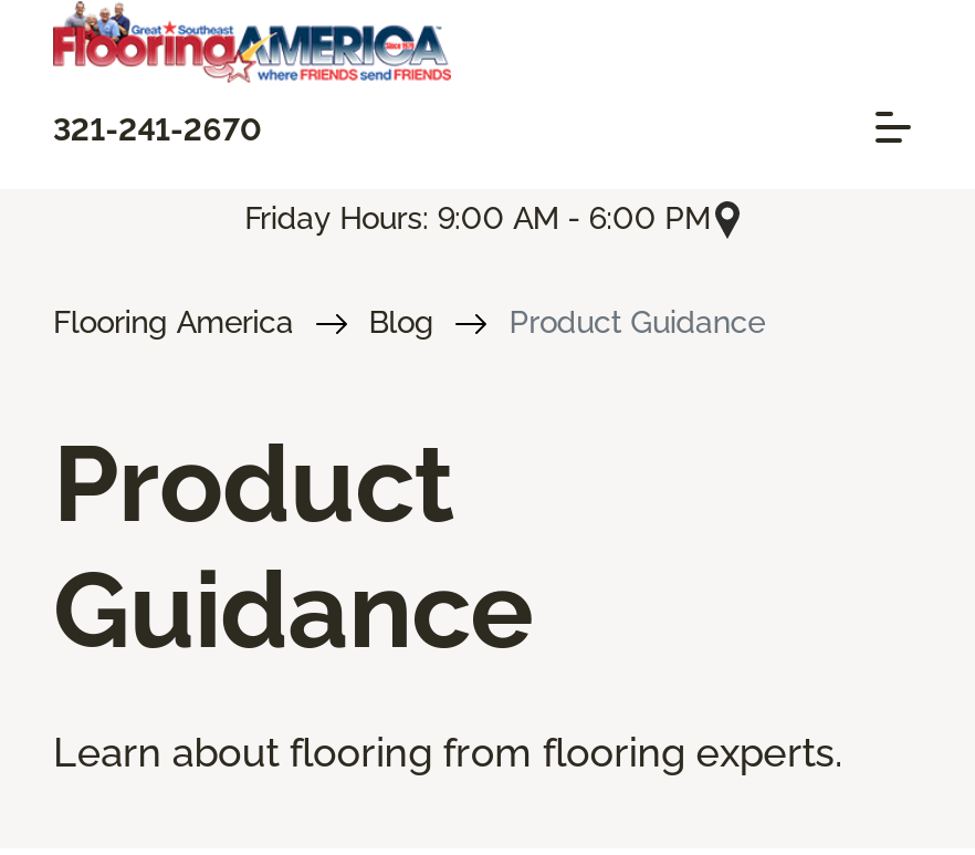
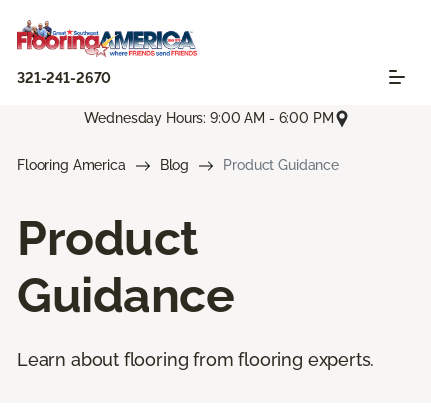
[245,201,710,237] Friday Hours: 9:00 AM - 6:00 PM -> [84,110,334,126] Wednesday Hours: 9:00 AM - 6:00 PM

